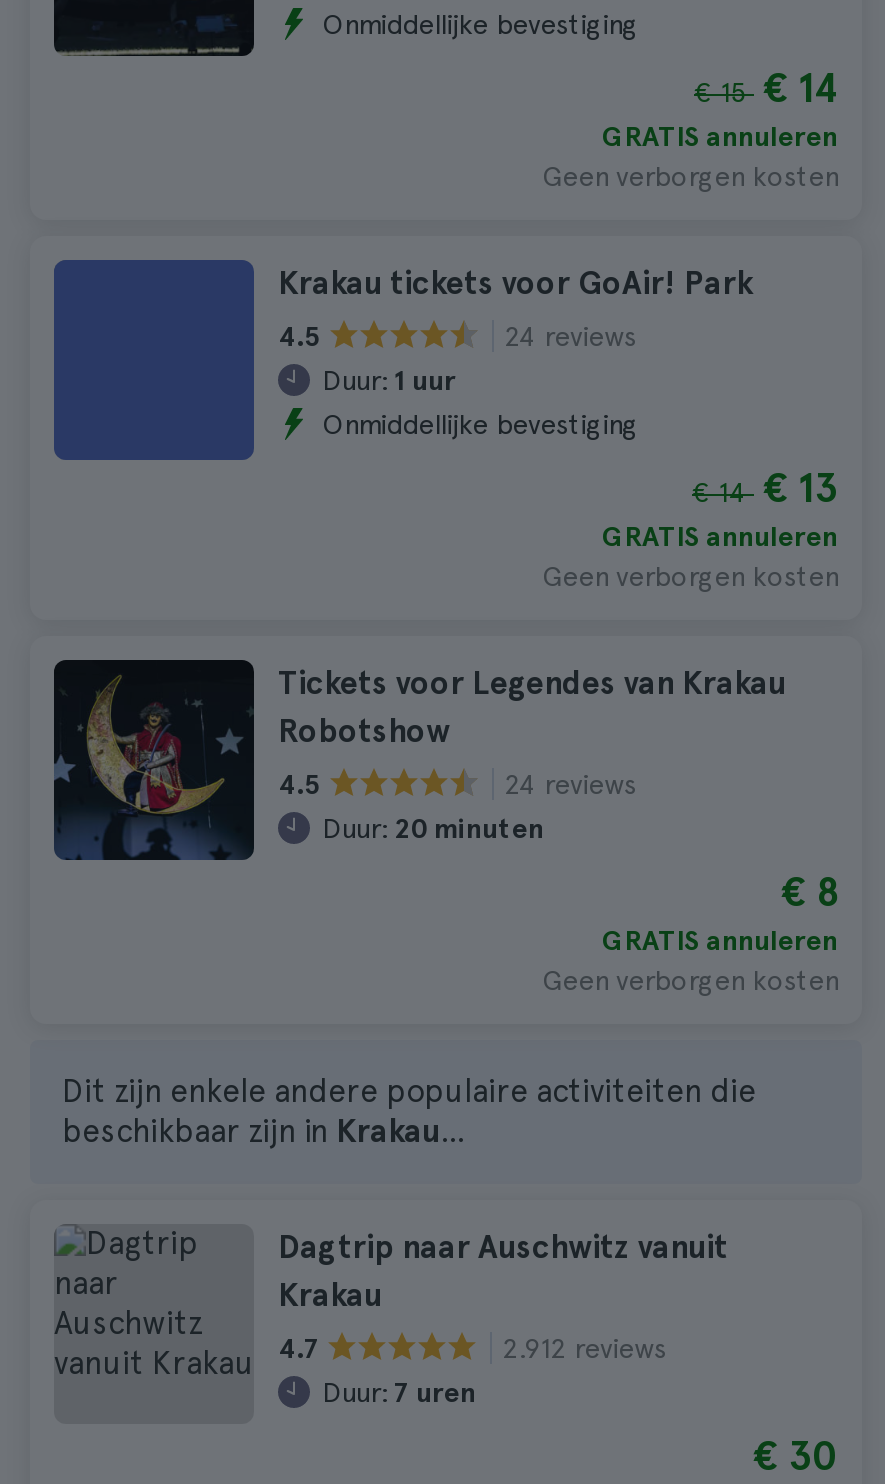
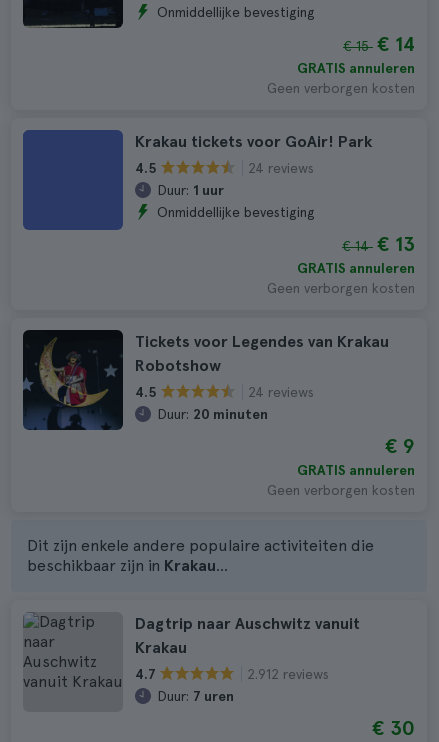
[780,868,838,916] € 8 -> [385,434,415,458] € 9

